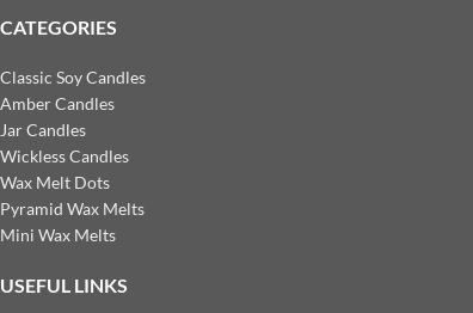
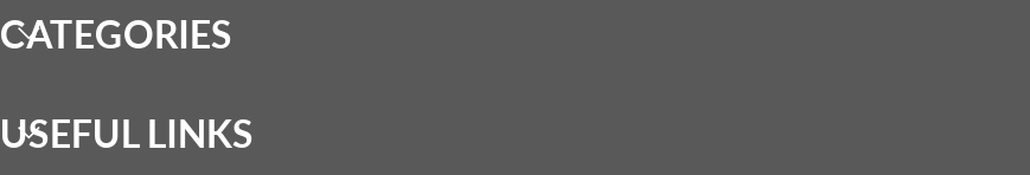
[0,67,146,245] Classic Soy Candles | Amber Candles | Jar Candles | Wickless Candles | Wax Melt Dots | Pyramid Wax Melts | Mini Wax Melts -> none

